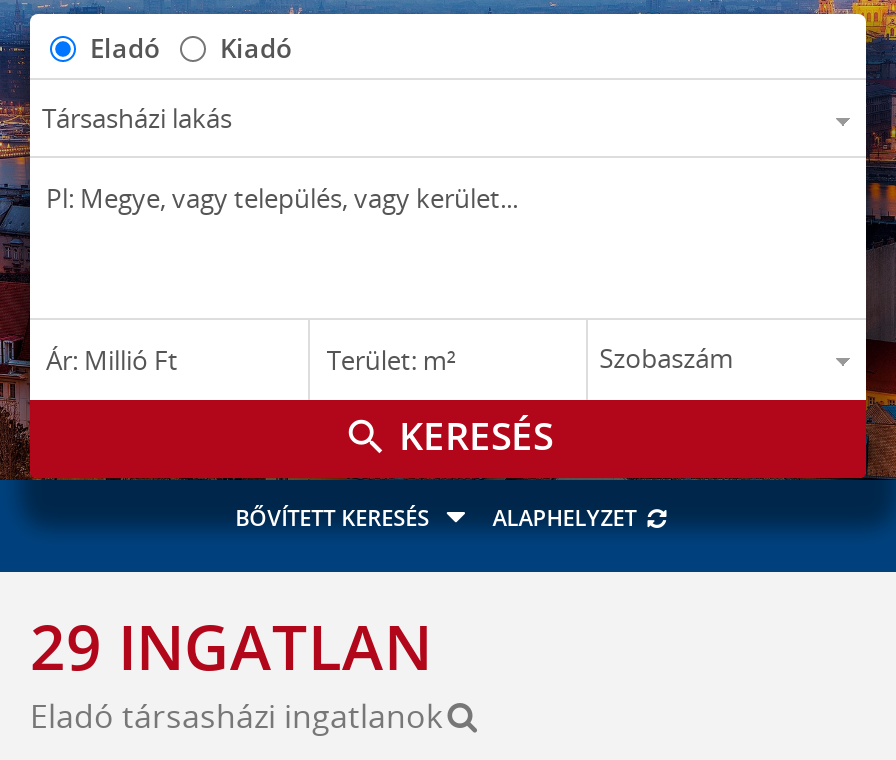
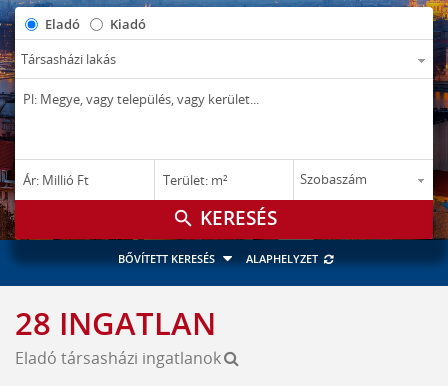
[30,604,432,688] 29 INGATLAN -> [15,302,216,344] 28 INGATLAN

